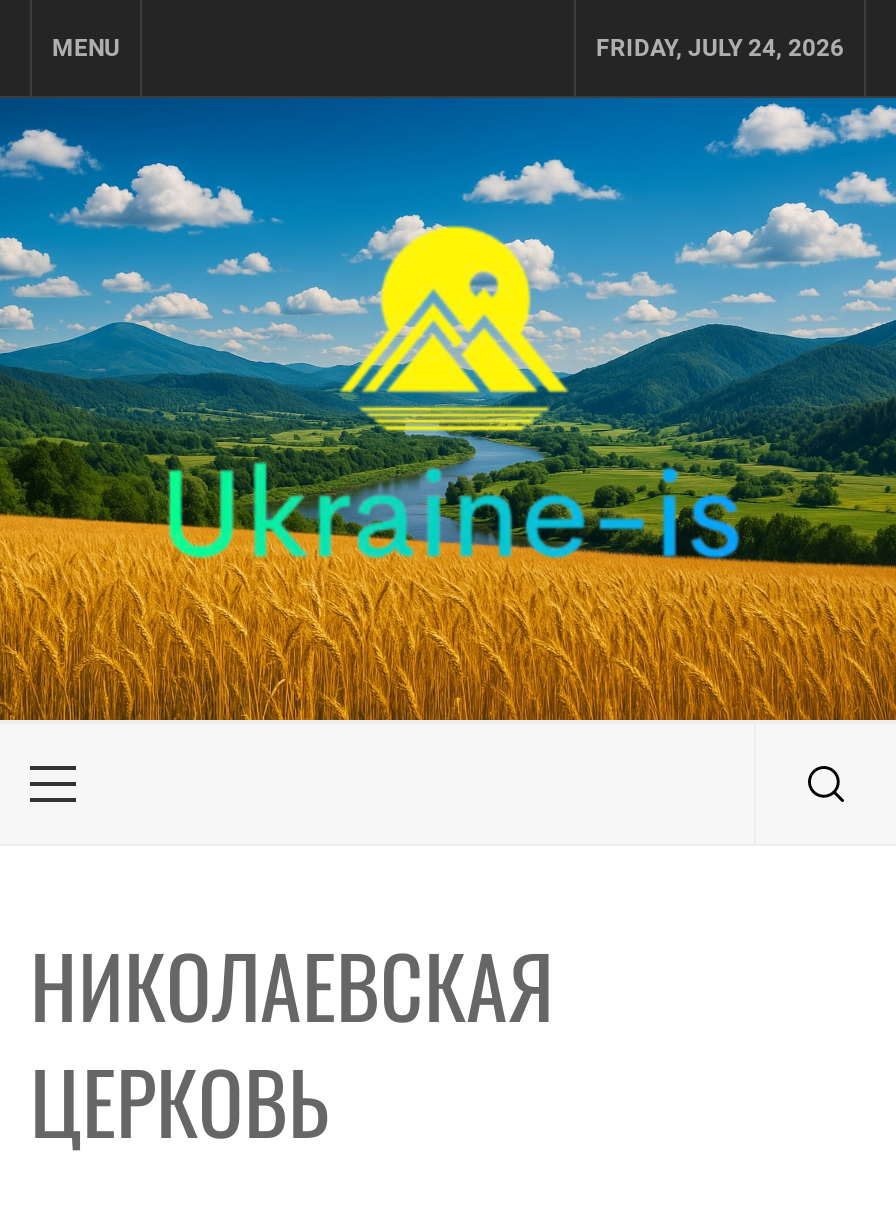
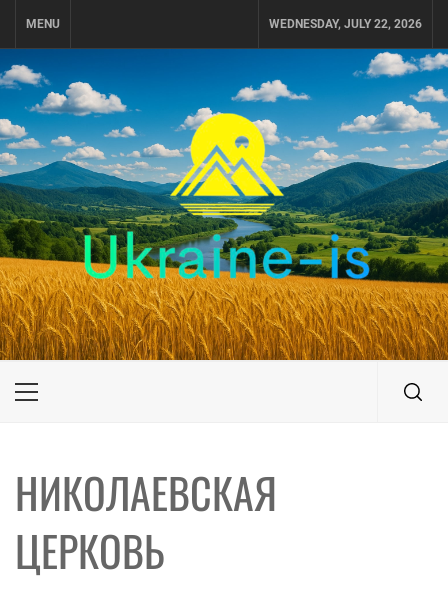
[596,34,844,62] FRIDAY, JULY 24, 2026 -> [269,17,422,31] WEDNESDAY, JULY 22, 2026

